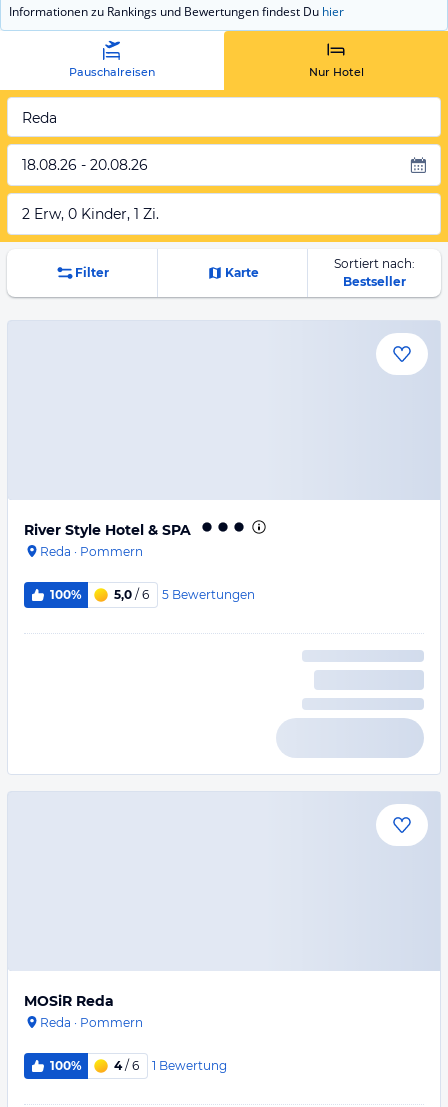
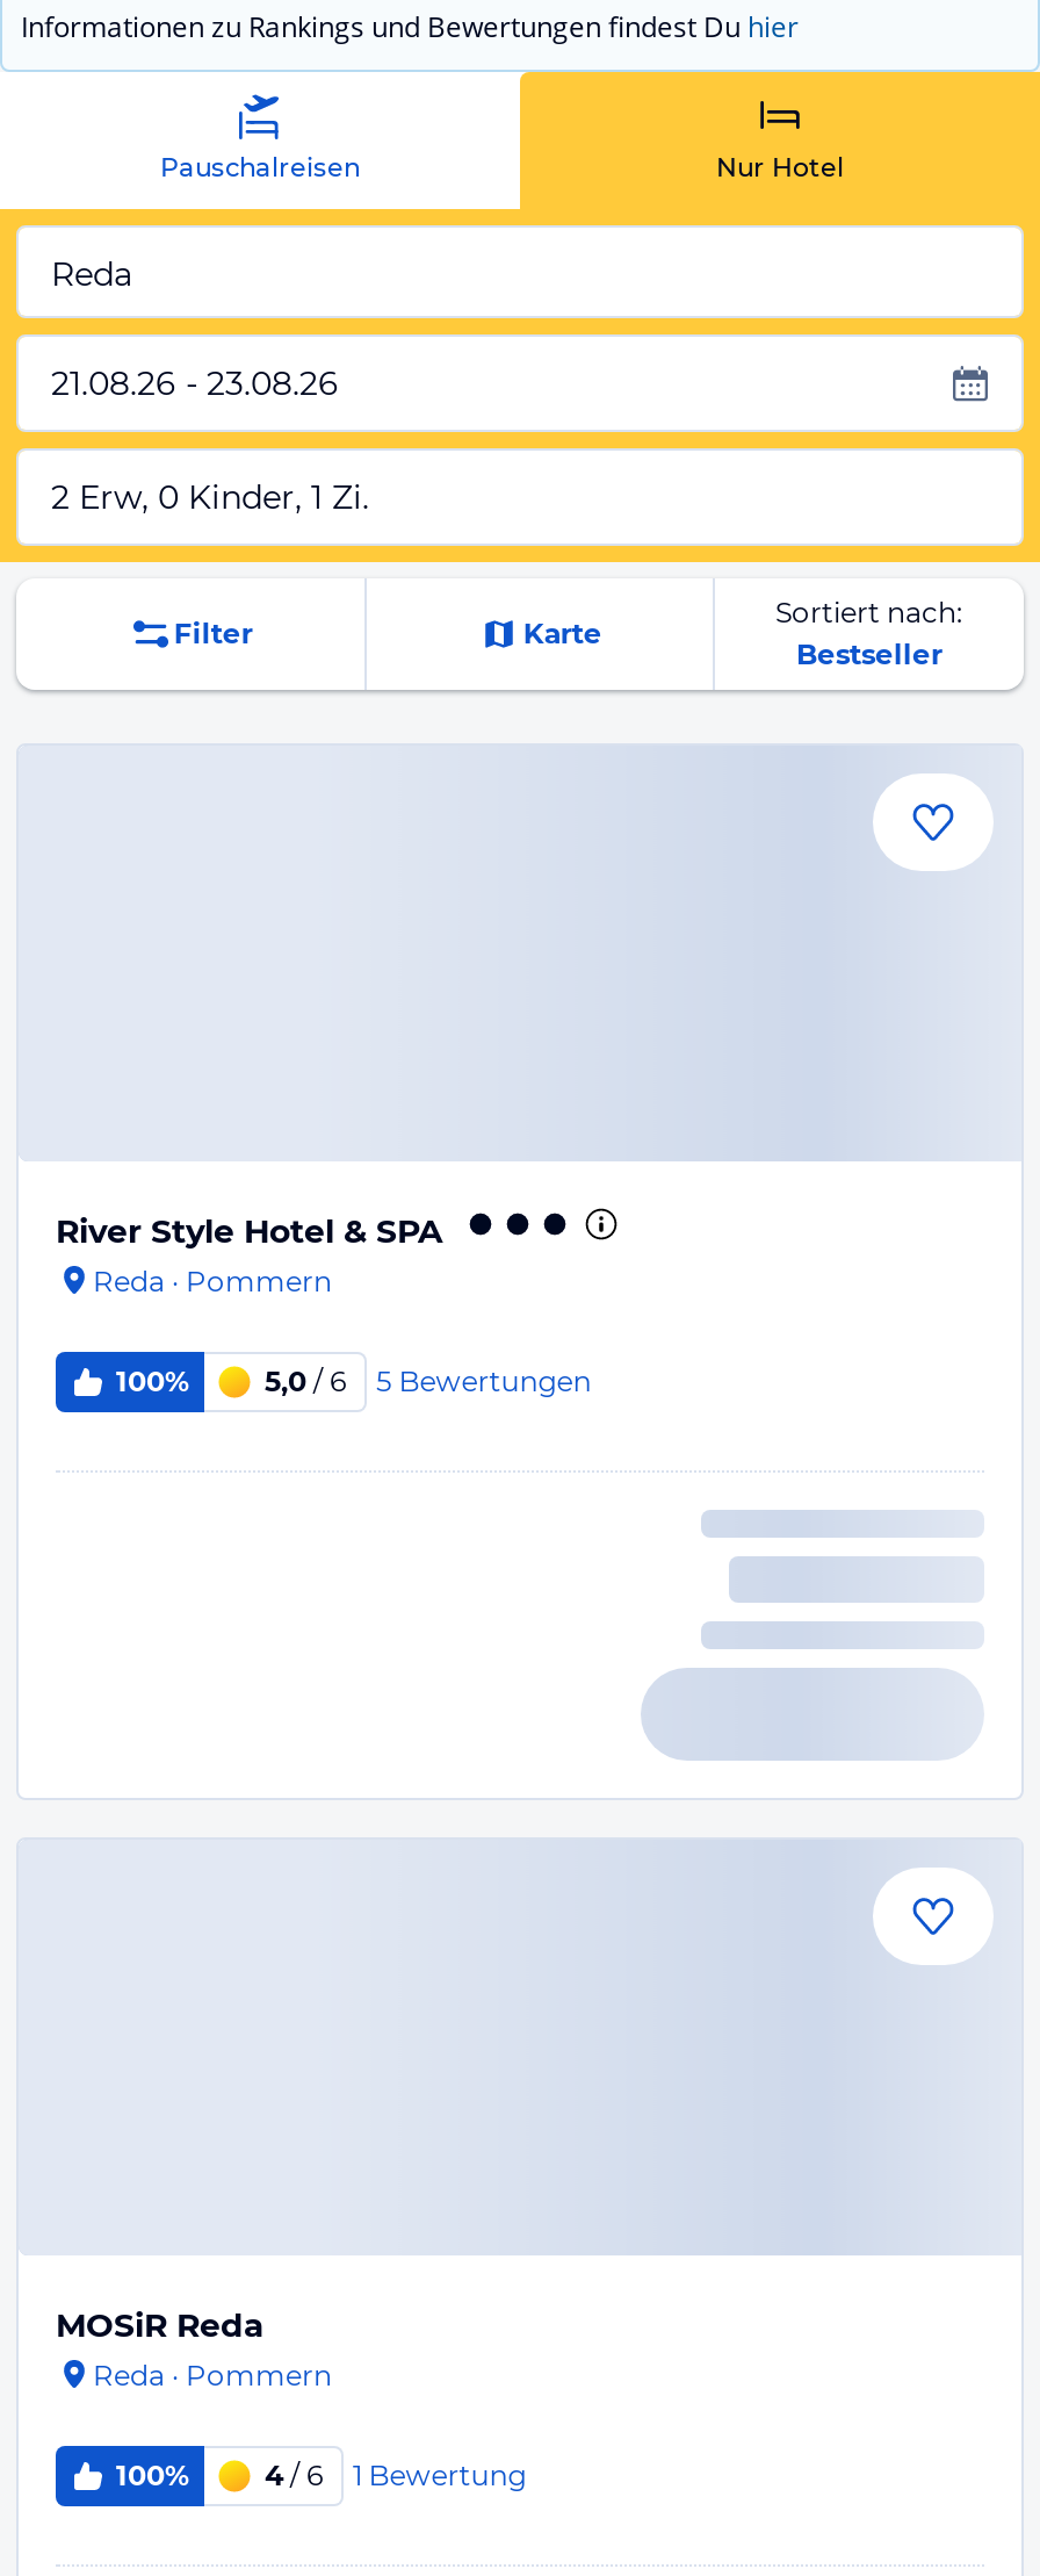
[22,156,148,174] 18.08.26 - 20.08.26 -> [51,362,339,404] 21.08.26 - 23.08.26

